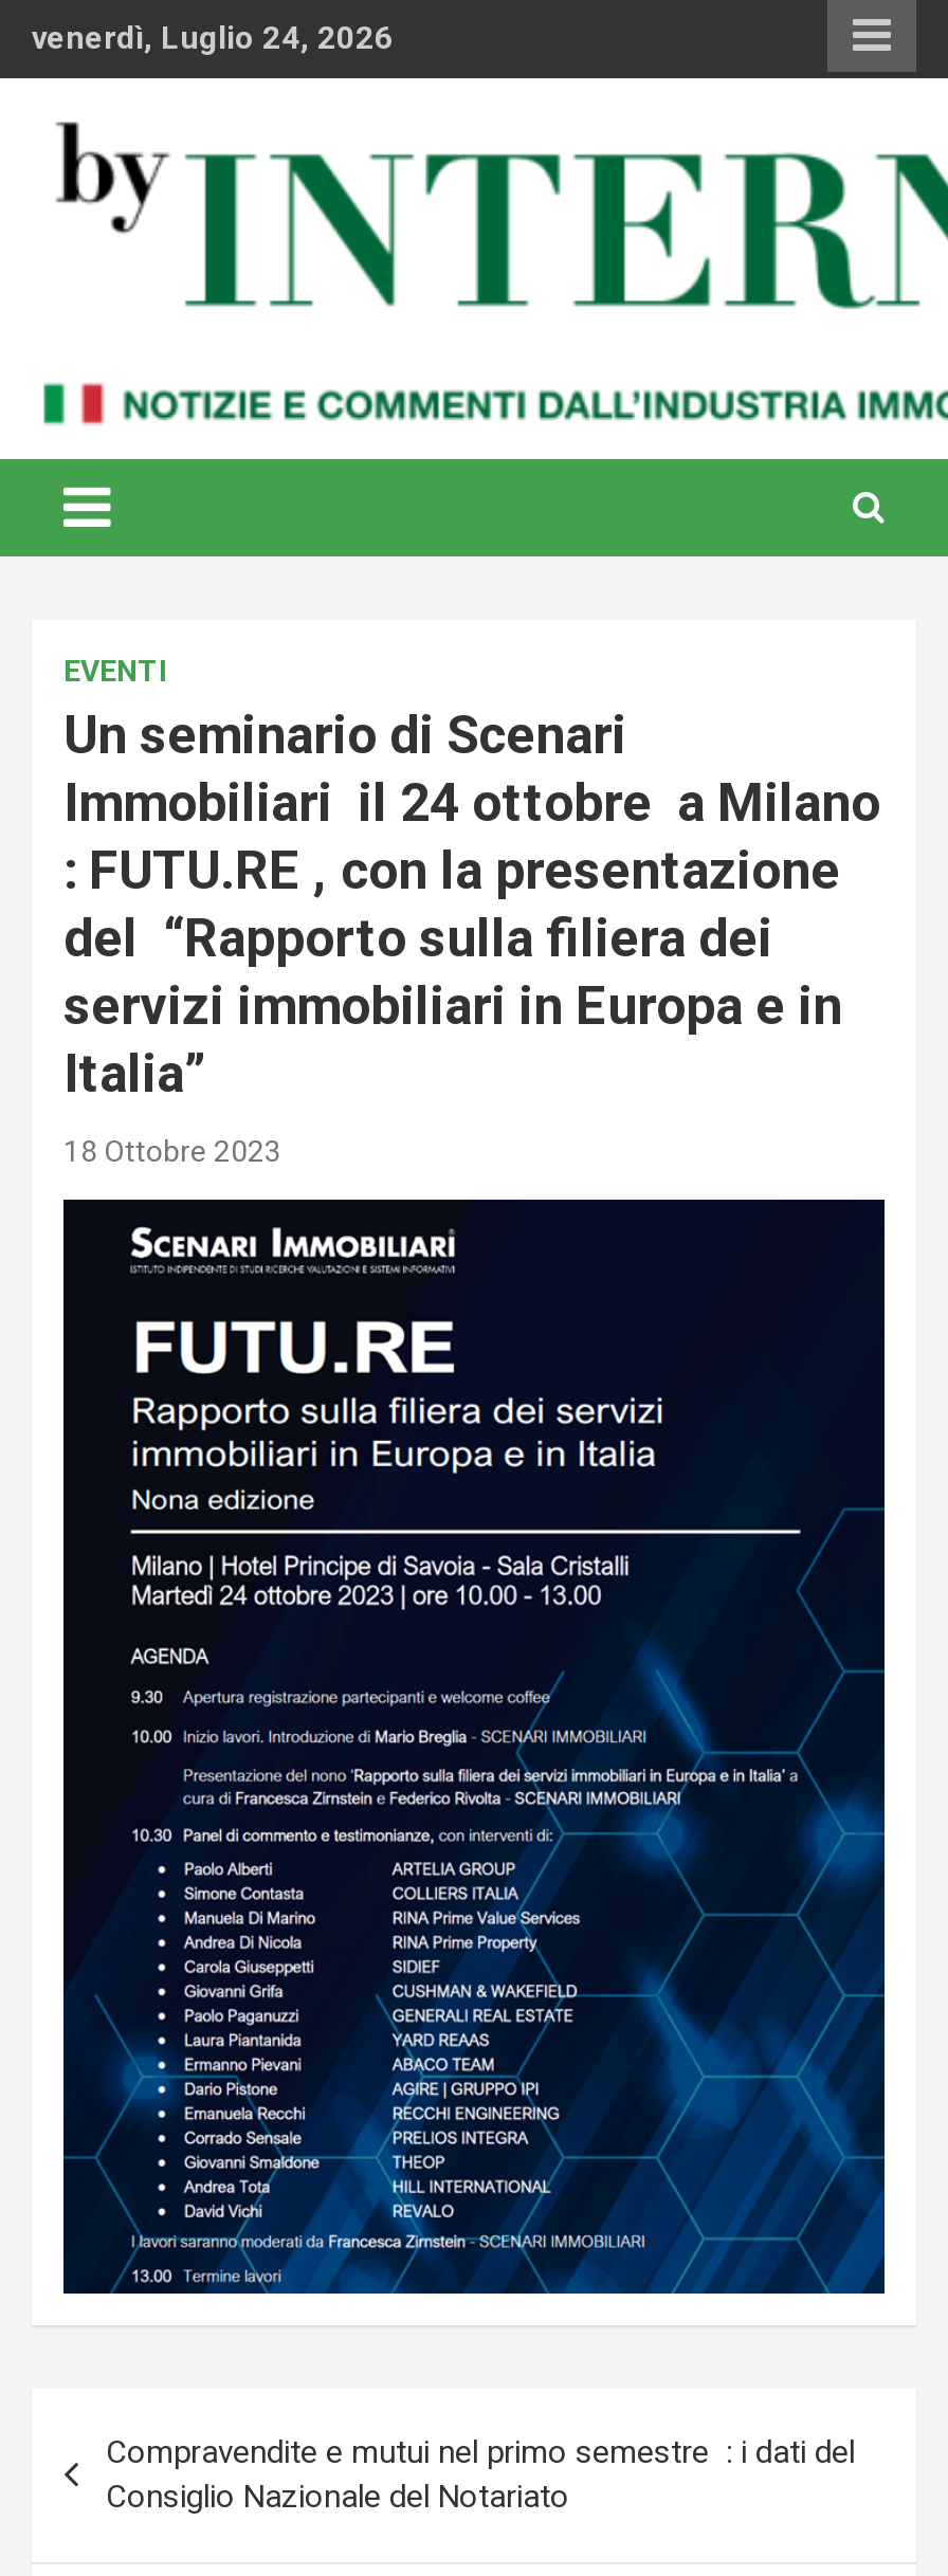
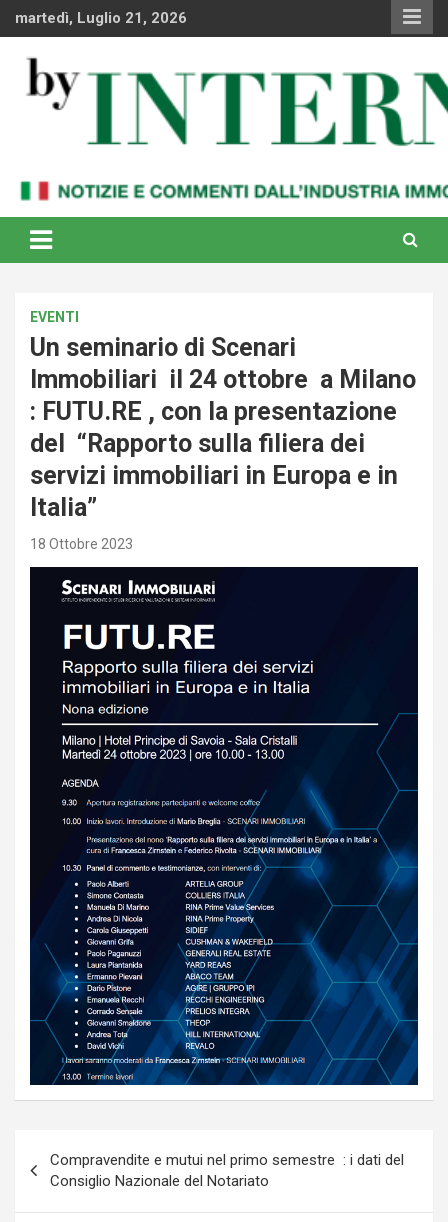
[32,19,394,57] venerdì, Luglio 24, 2026 -> [15,9,187,27] martedì, Luglio 21, 2026

